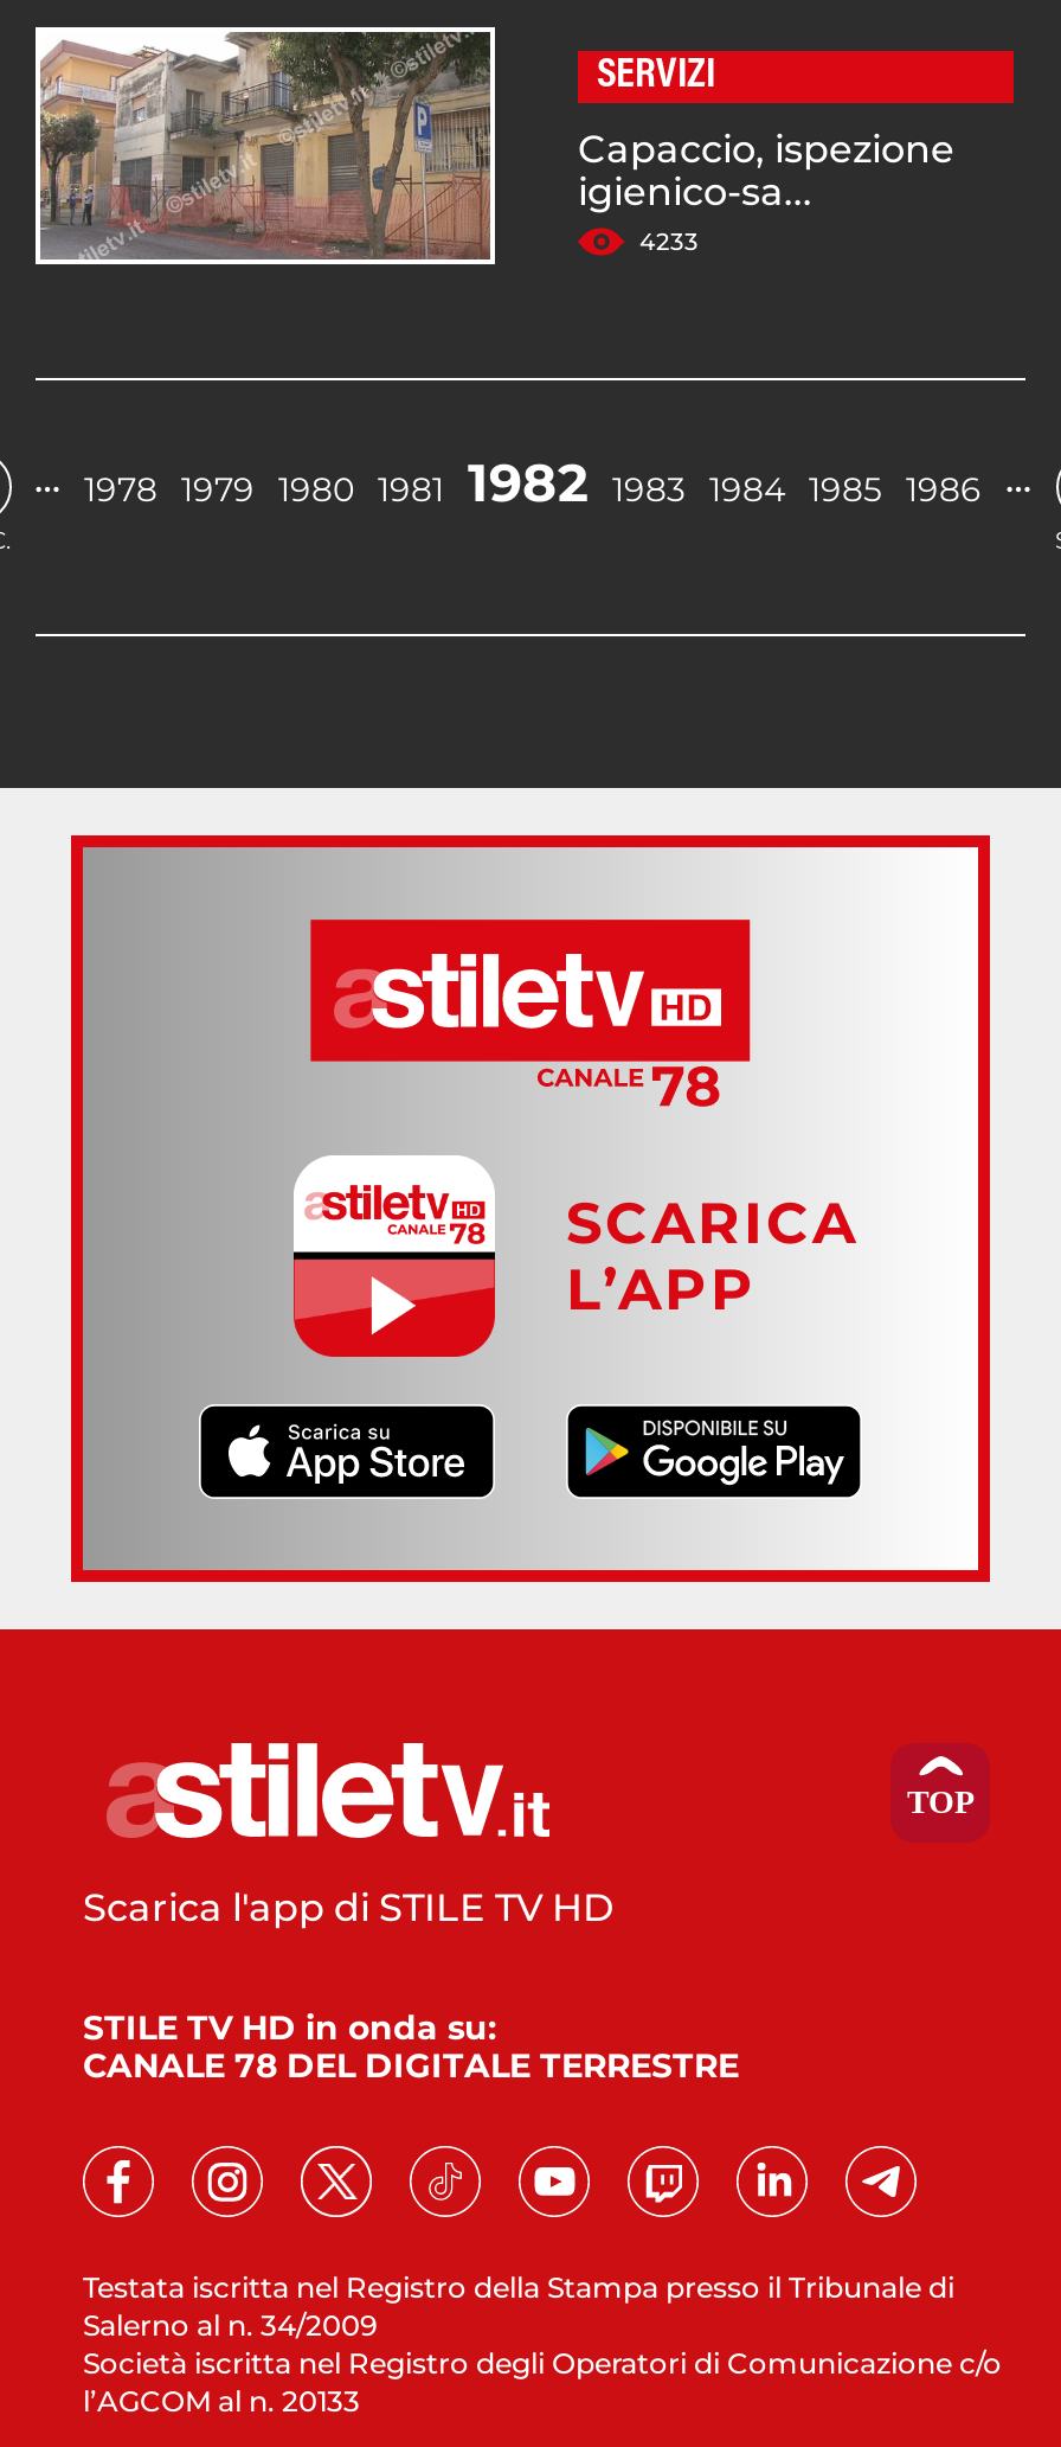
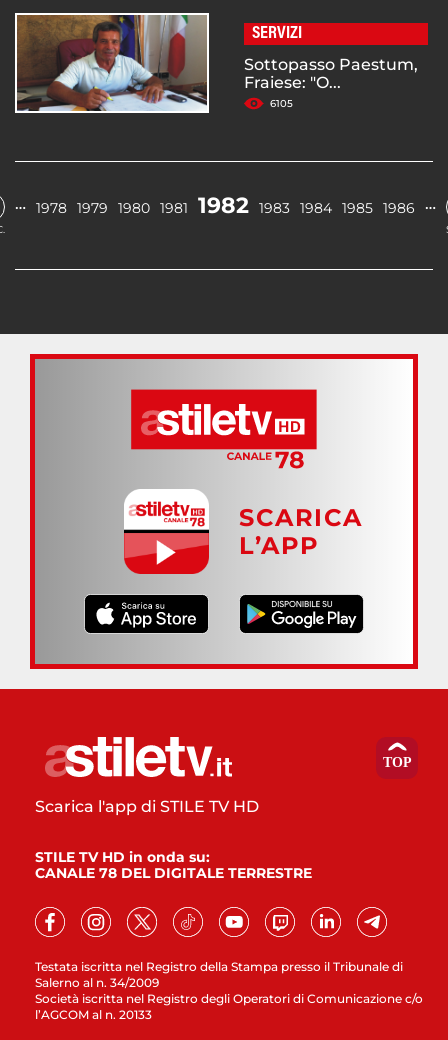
[38,30,954,262] [image] | Capaccio, ispezione | igienico-sa... | 4233 -> [17,14,418,112] [image] | Sottopasso Paestum, | Fraiese: "O... | 6105

